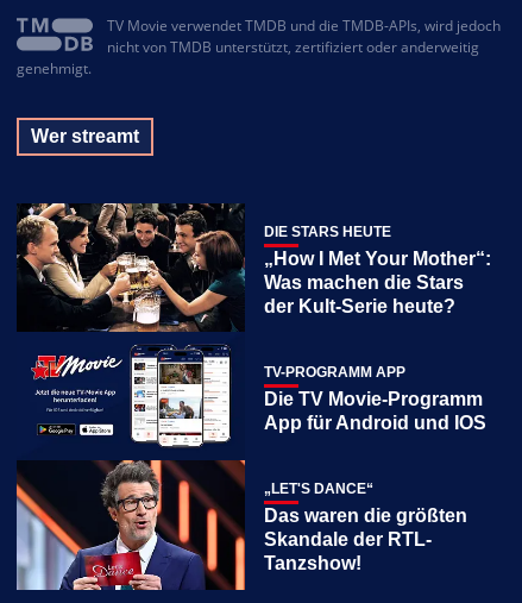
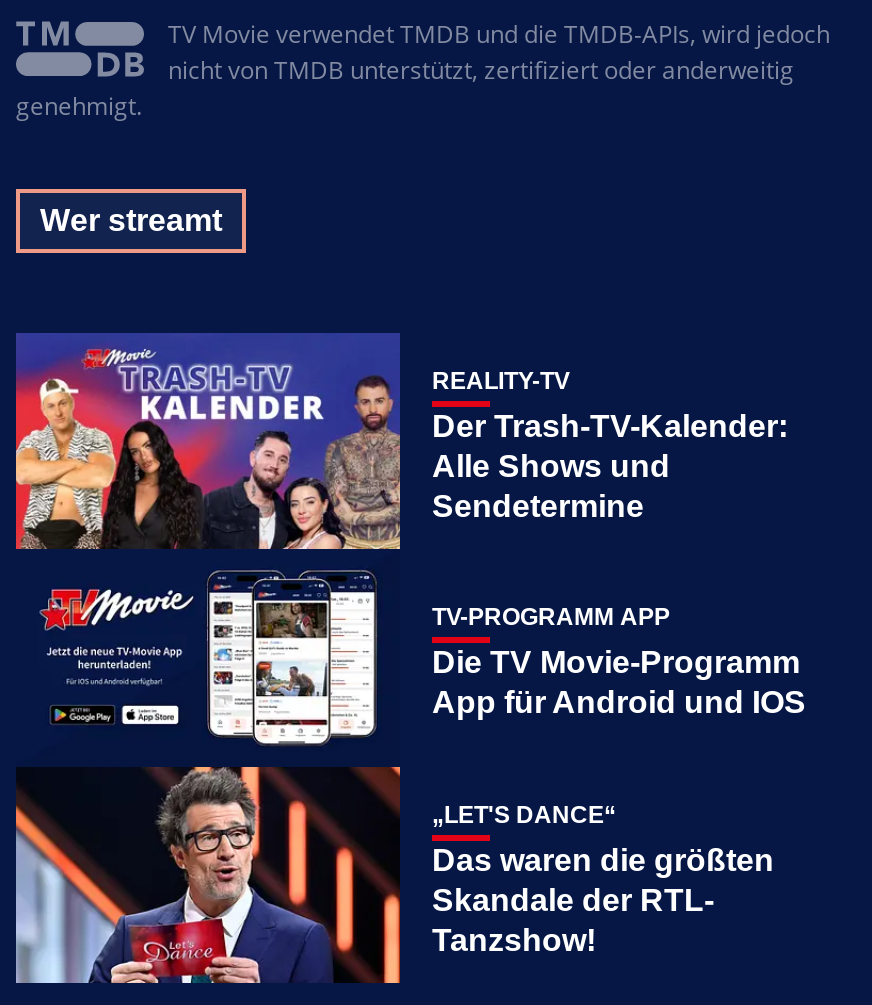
[17,202,491,333] [image] | DIE STARS HEUTE | „How I Met Your Mother“: | Was machen die Stars | der Kult-Serie heute? -> [14,332,788,552] [image] | REALITY-TV | Der Trash-TV-Kalender: | Alle Shows und | Sendetermine

